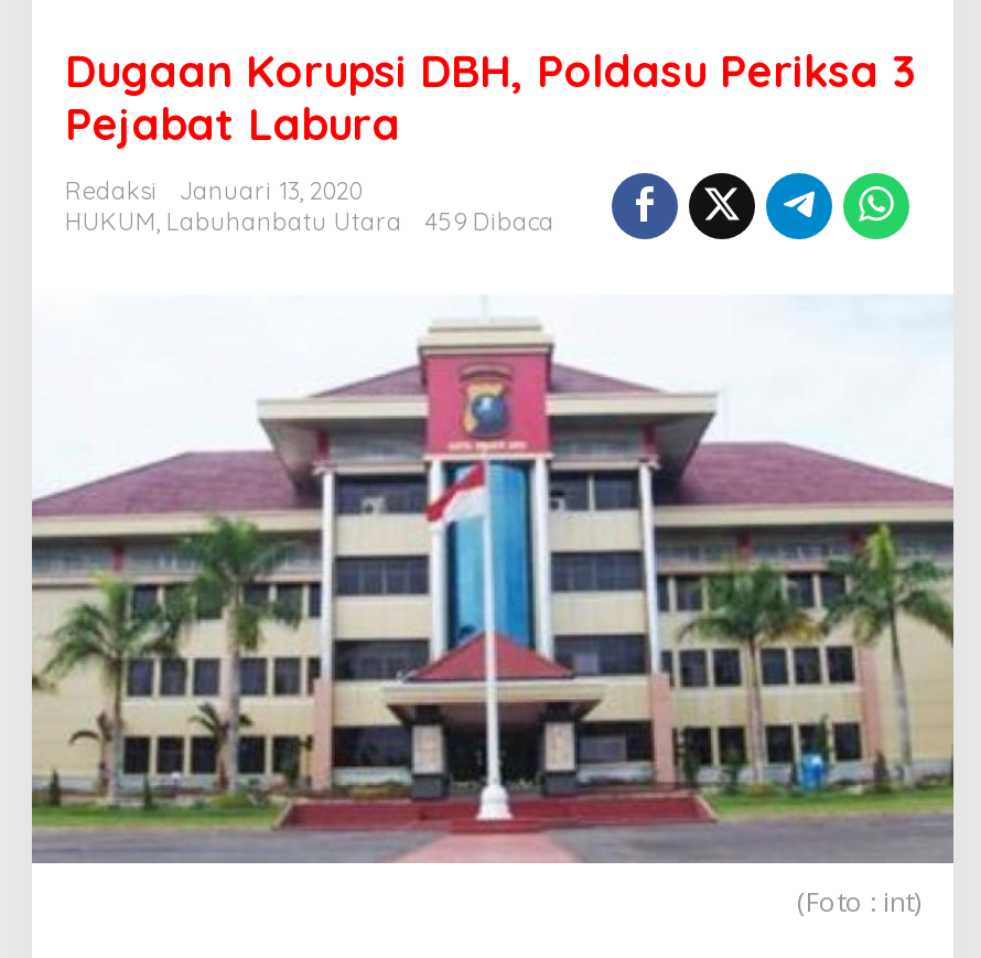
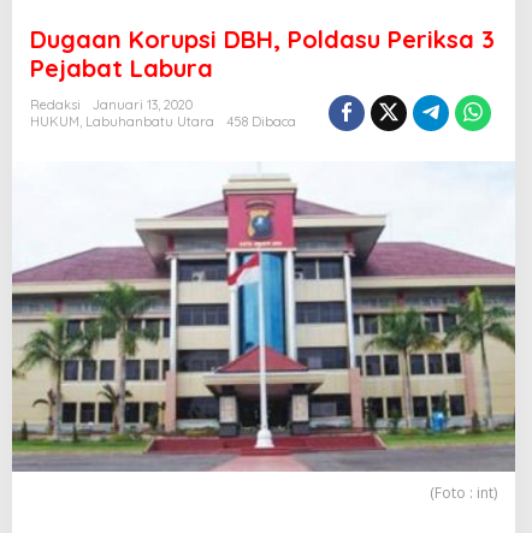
[65,206,554,237] HUKUM, Labuhanbatu Utara 459 Dibaca -> [30,113,296,130] HUKUM, Labuhanbatu Utara 458 Dibaca

